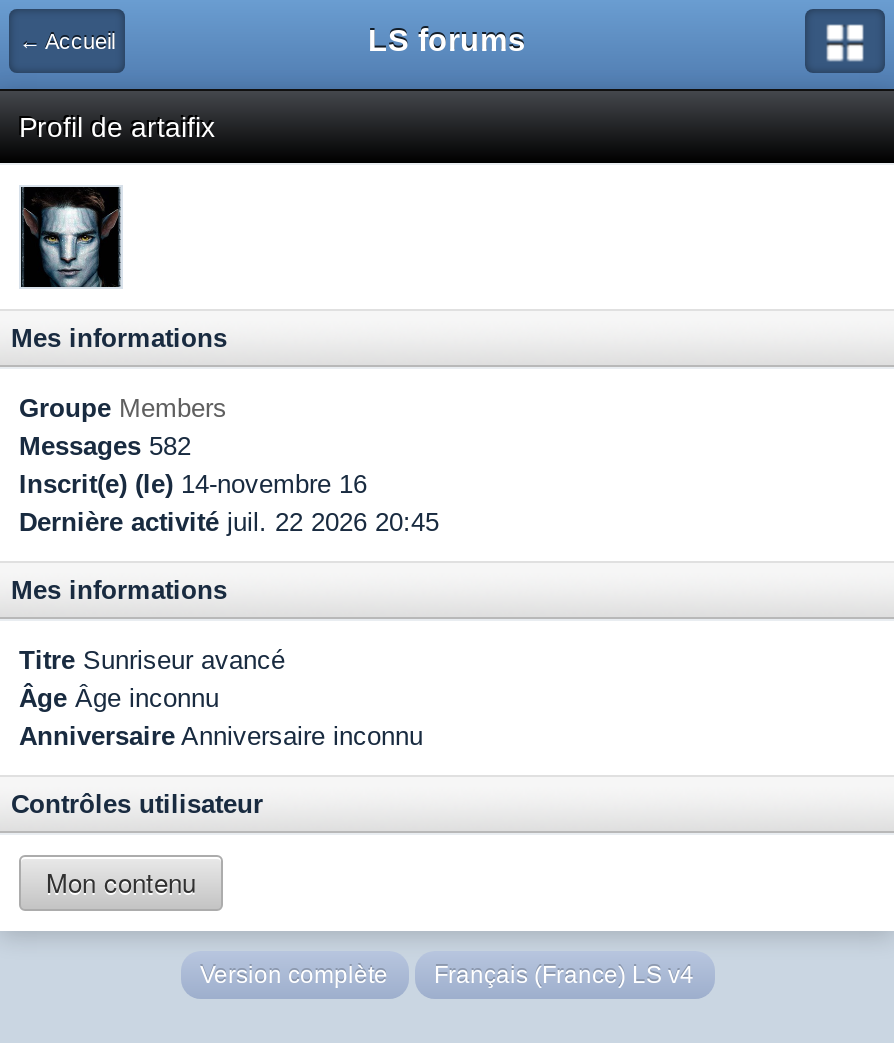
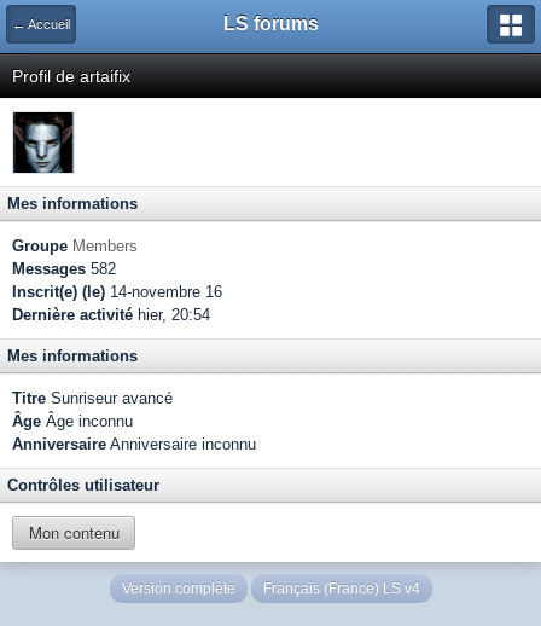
[19,507,439,537] Dernière activité juil. 22 2026 20:45 -> [12,306,210,324] Dernière activité hier, 20:54

